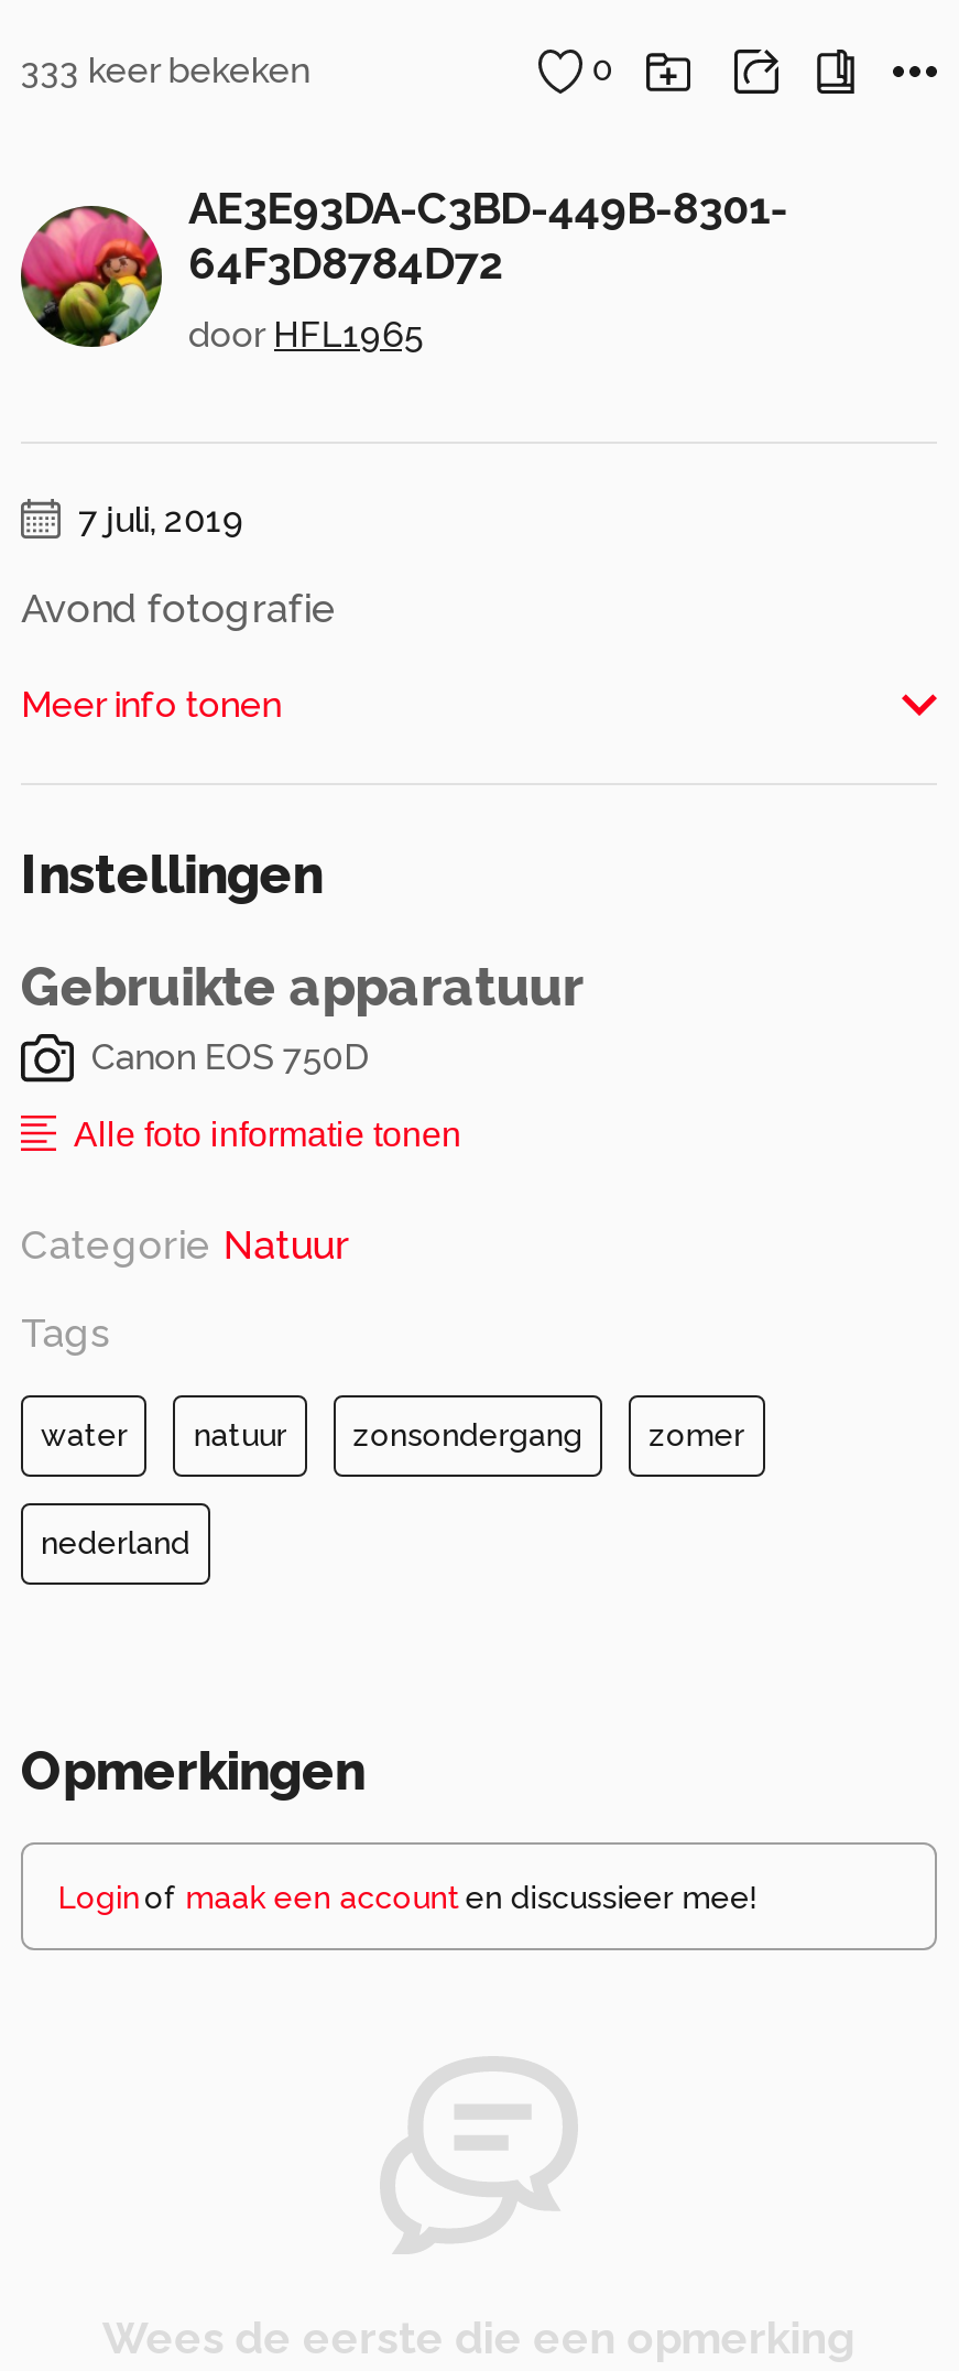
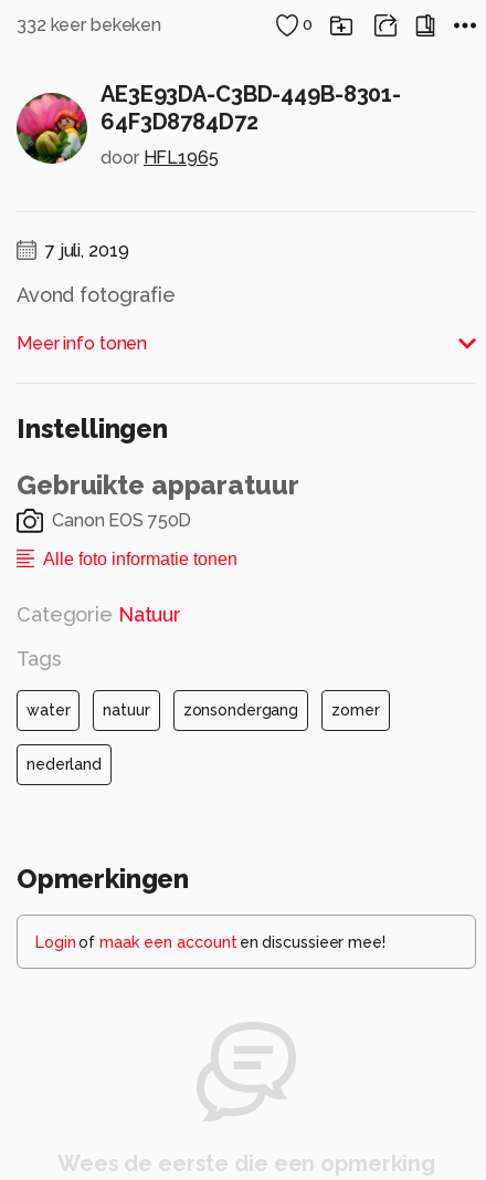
[21,49,310,91] 333 keer bekeken -> [17,14,161,35] 332 keer bekeken

